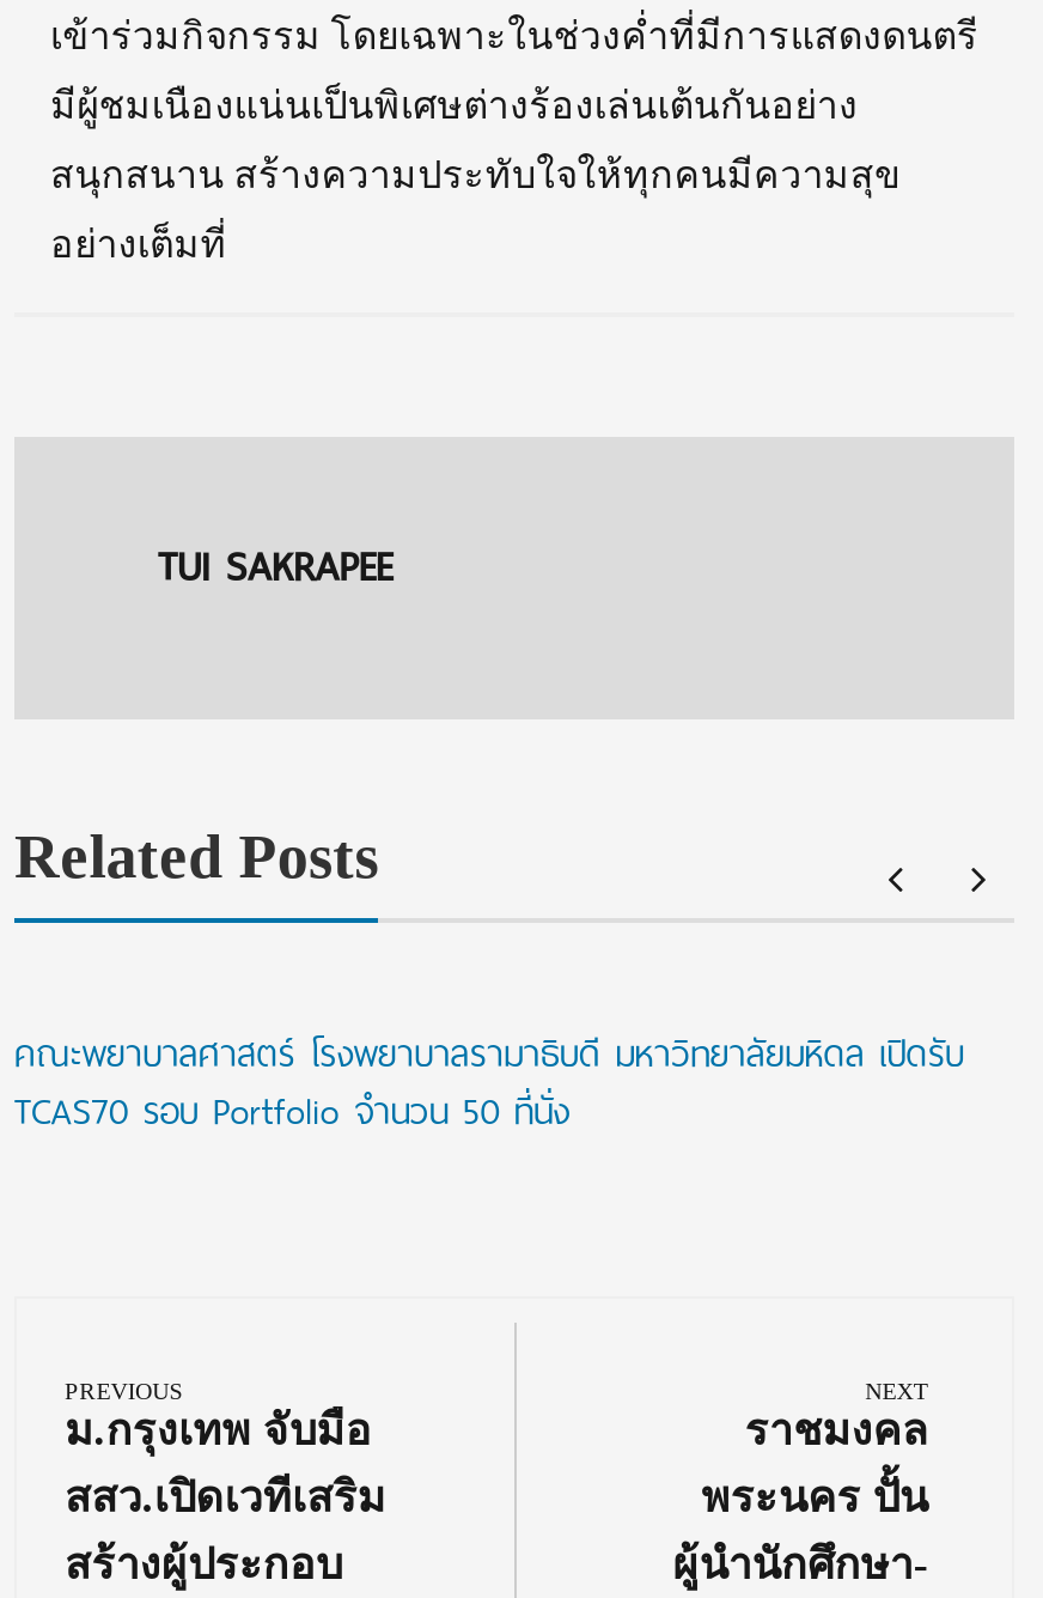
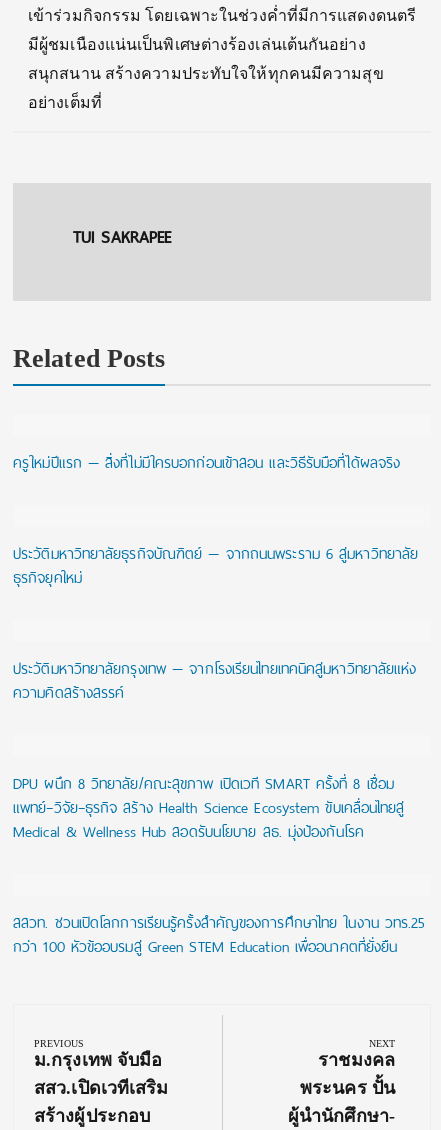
[14,1023,964,1143] คณะพยาบาลศาสตร์ โรงพยาบาลรามาธิบดี มหาวิทยาลัยมหิดล เปิดรับ | TCAS70 รอบ Portfolio จำนวน 50 ที่นั่ง -> [13,450,425,960] ครูใหม่ปีแรก — สิ่งที่ไม่มีใครบอกก่อนเข้าสอน และวิธีรับมือที่ได้ผลจริง | ประวัติมหาวิทยาลัยธุรกิจบัณฑิตย์ — จากถนนพระราม 6 สู่มหาวิทยาลัย | ธุรกิจยุคใหม่ | ประวัติมหาวิทยาลัยกรุงเทพ — จากโรงเรียนไทยเทคนิคสู่มหาวิทยาลัยแห่ง | ความคิดสร้างสรรค์ | DPU ผนึก 8 วิทยาลัย/คณะสุขภาพ เปิดเวที SMART ครั้งที่ 8 เชื่อม | แพทย์–วิจัย–ธุรกิจ สร้าง Health Science Ecosystem ขับเคลื่อนไทยสู่ | Medical & Wellness Hub สอดรับนโยบาย สธ. มุ่งป้องกันโรค | สสวท. ชวนเปิดโลกการเรียนรู้ครั้งสำคัญของการศึกษาไทย ในงาน วทร.25 | กว่า 100 หัวข้ออบรมสู่ Green STEM Education เพื่ออนาคตที่ยั่งยืน

